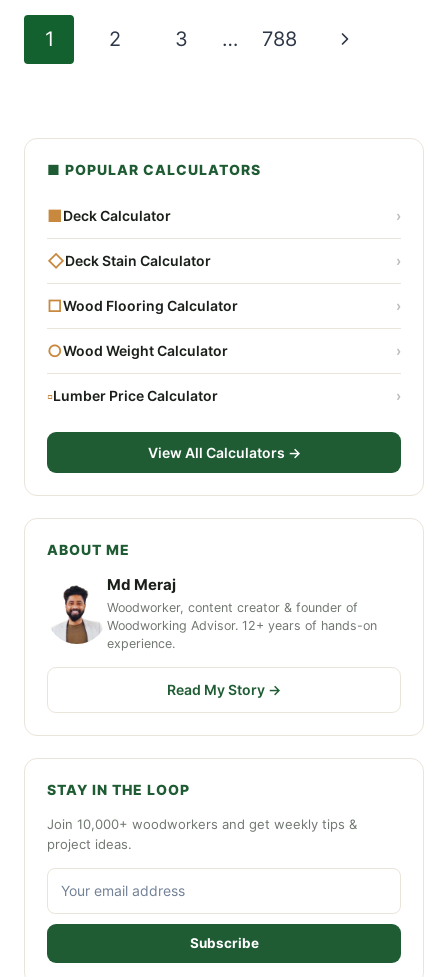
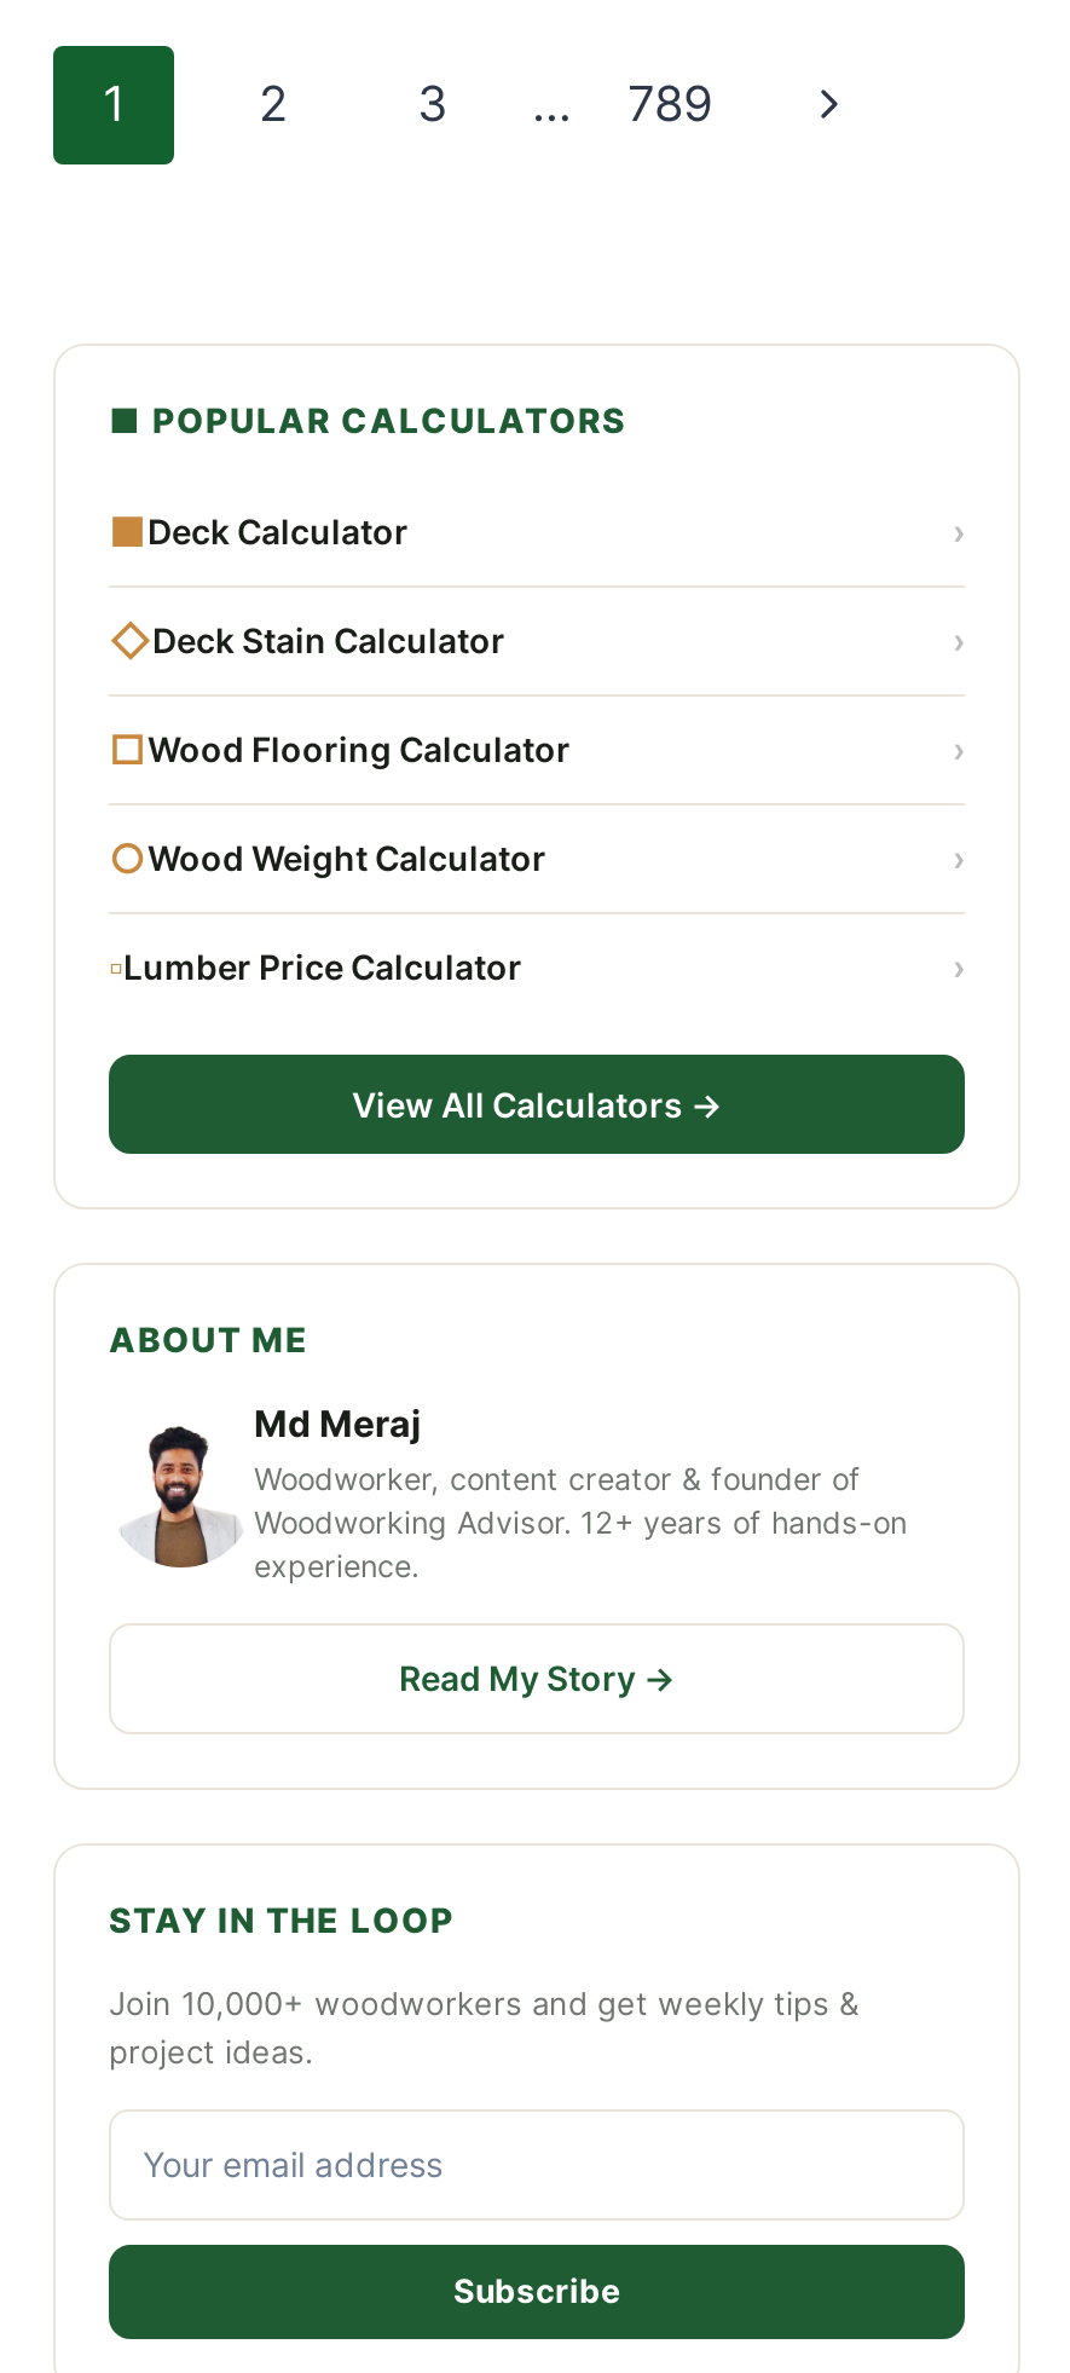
[261,27,296,51] 788 -> [627,75,712,133] 789

